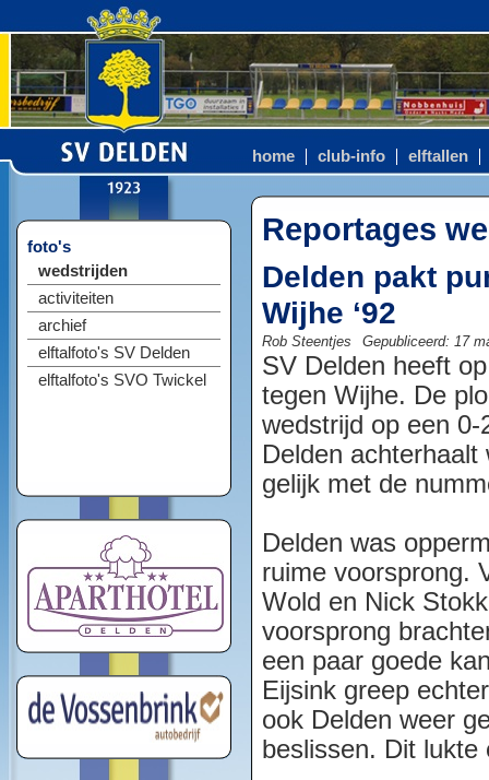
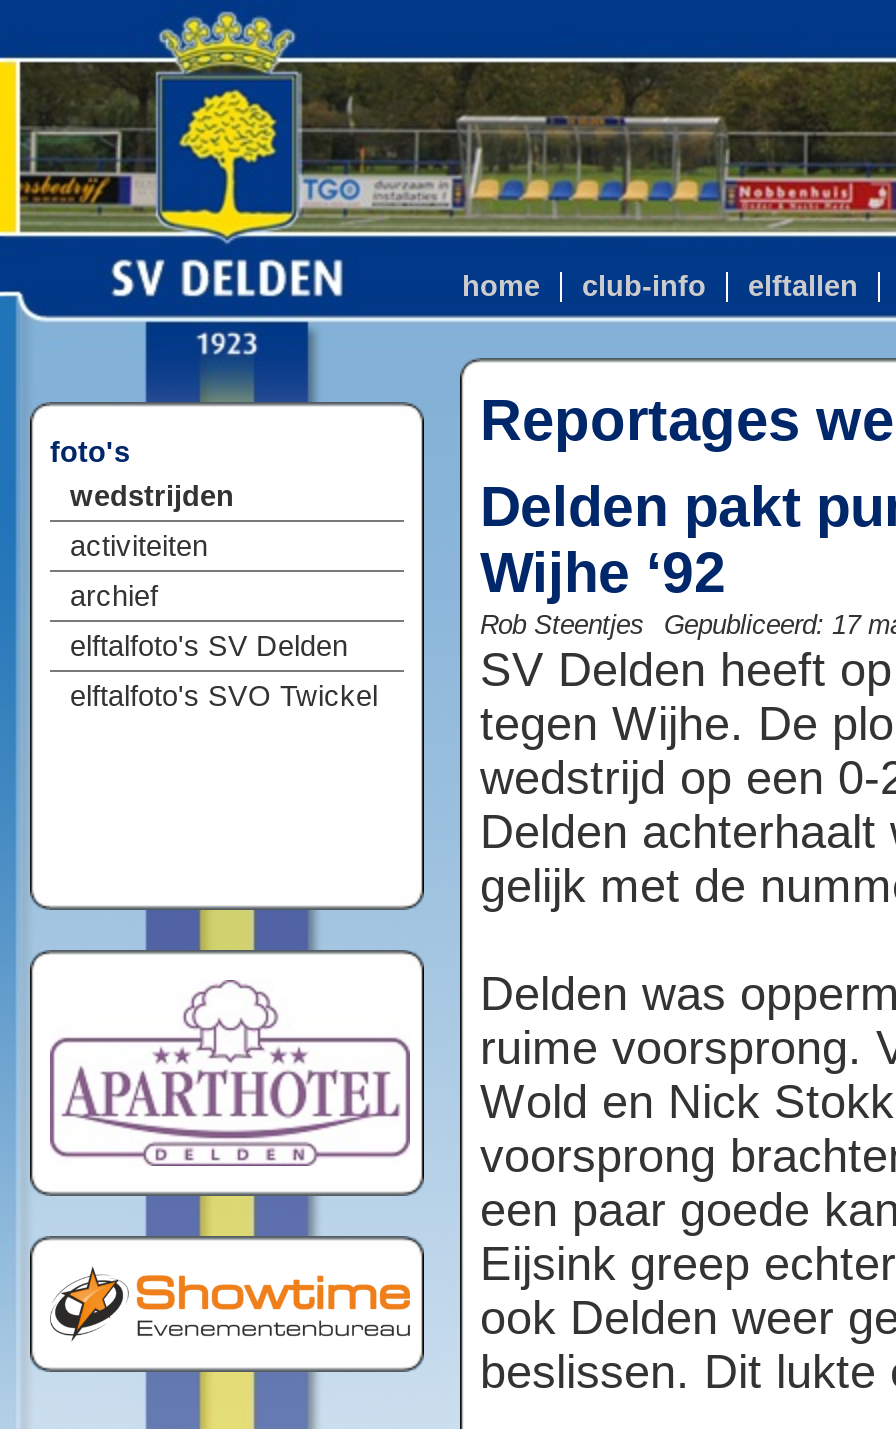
[15,690,232,760] [image] -> [30,1266,424,1390] [image]

